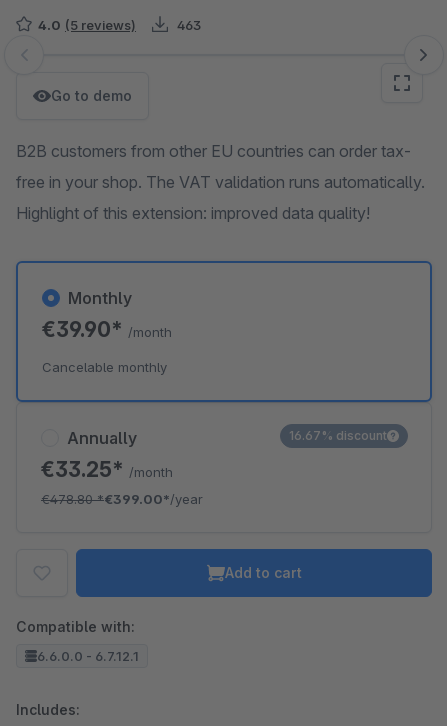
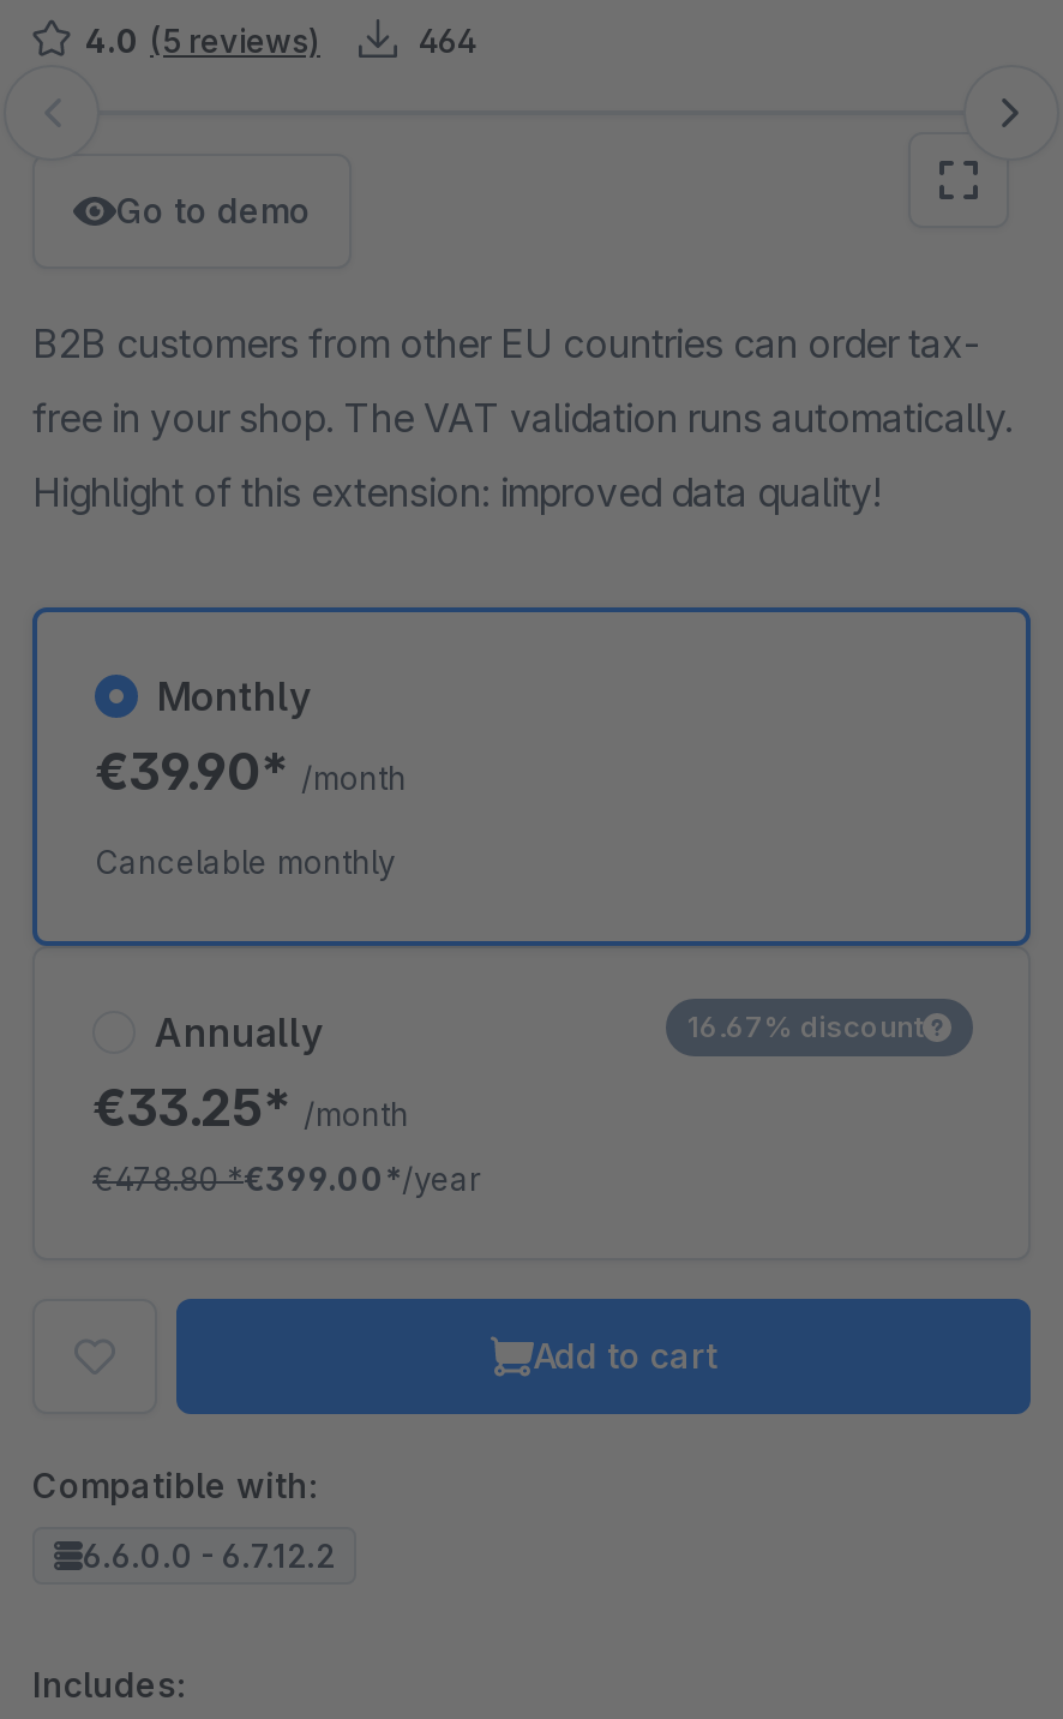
[177,17,201,33] 463 -> [419,22,476,60] 464
[37,648,139,664] 6.6.0.0 - 6.7.12.1 -> [83,1537,335,1575] 6.6.0.0 - 6.7.12.2

